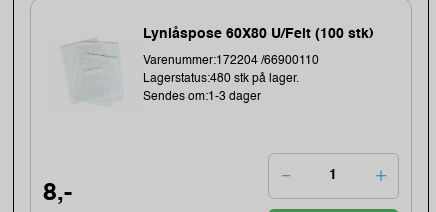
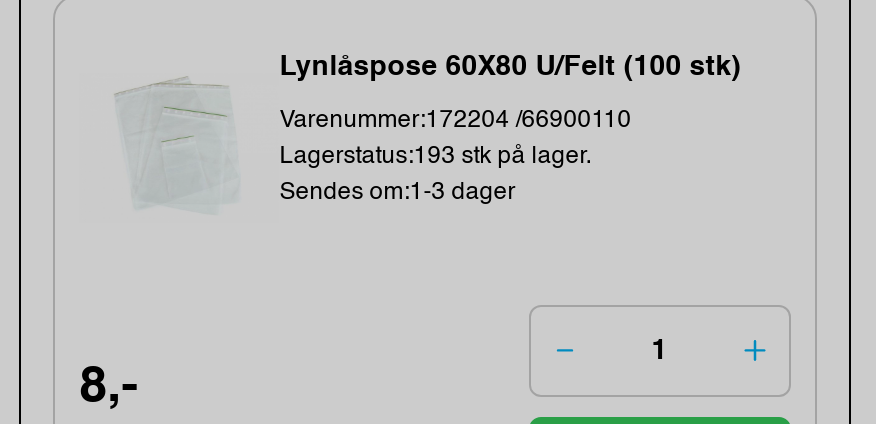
[143,73,299,85] Lagerstatus:480 stk på lager. -> [280,145,592,169] Lagerstatus:193 stk på lager.

